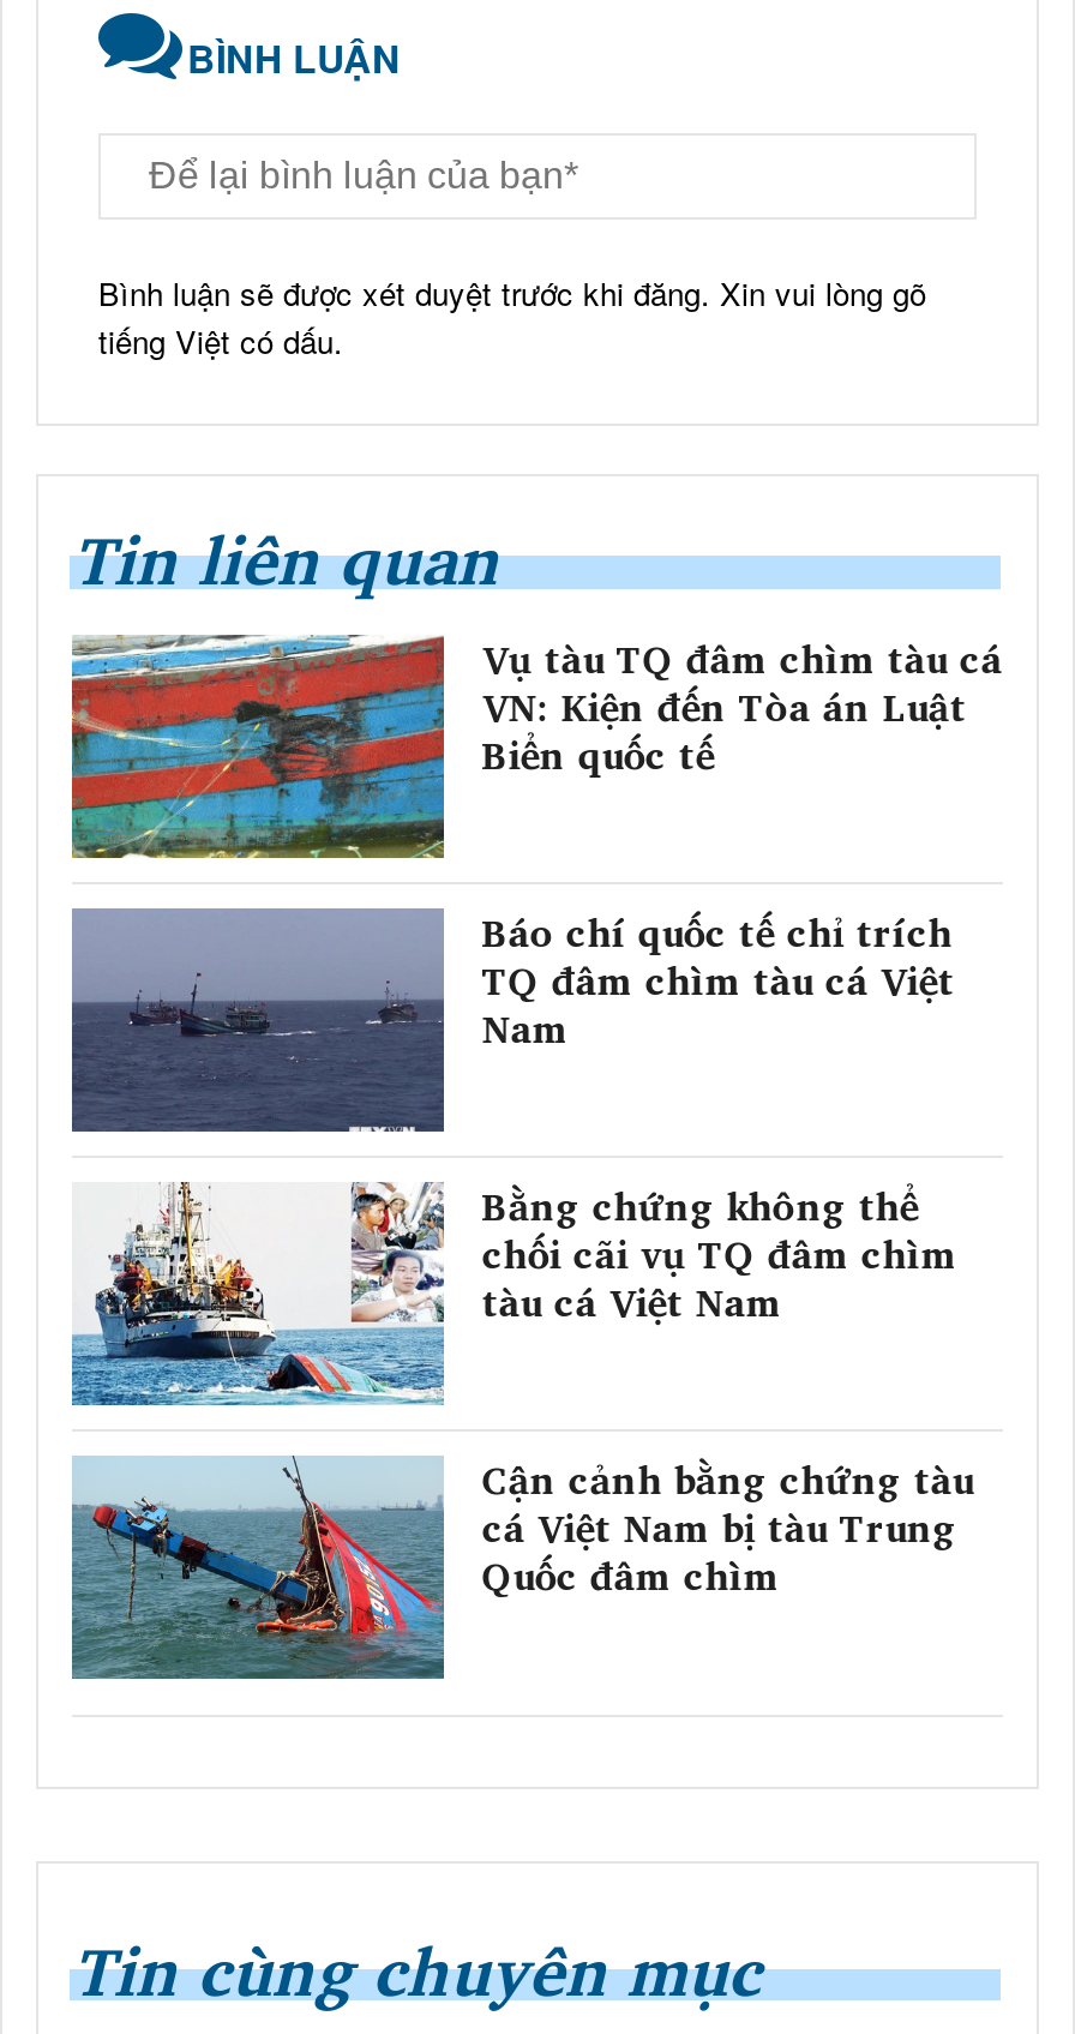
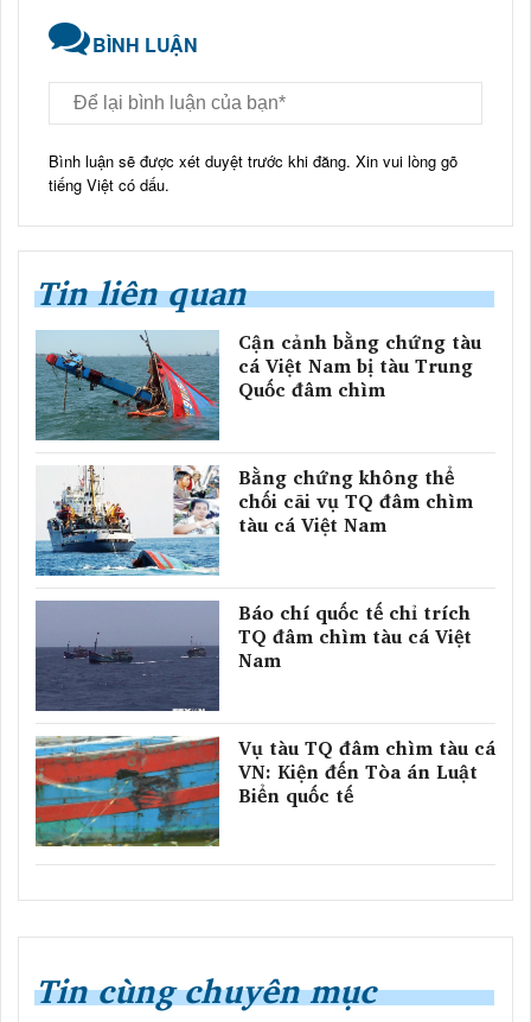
moved [70,627,1002,1408] -> [34,462,495,811]: [image] | Bằng chứng không thể | chối cãi vụ TQ đâm chìm | ... | VN: Kiện đến Tòa án Luật | Biển quốc tế
moved [70,1449,973,1681] -> [34,326,481,442]: [image] | Cận cảnh bằng chứng tàu | cá Việt Nam bị tàu Trung | Quốc đâm chìm

